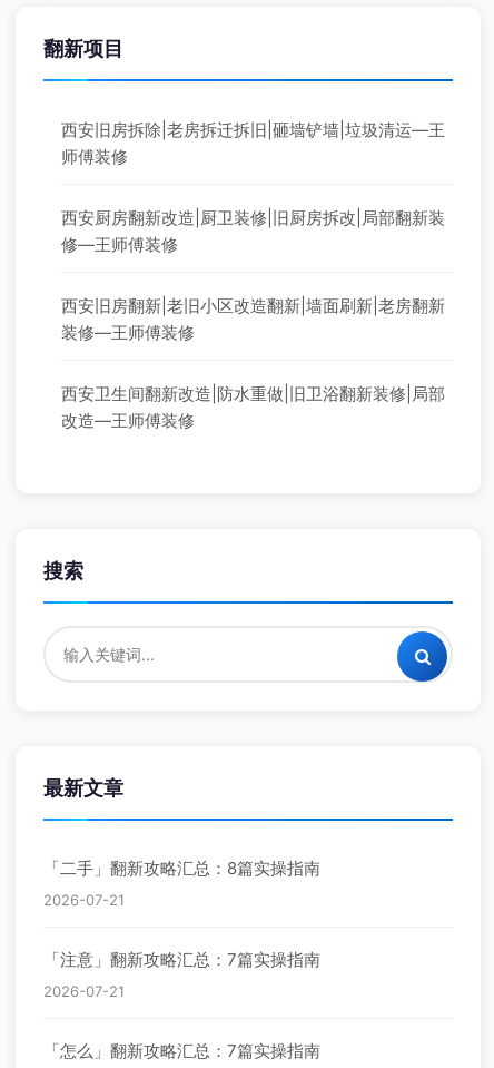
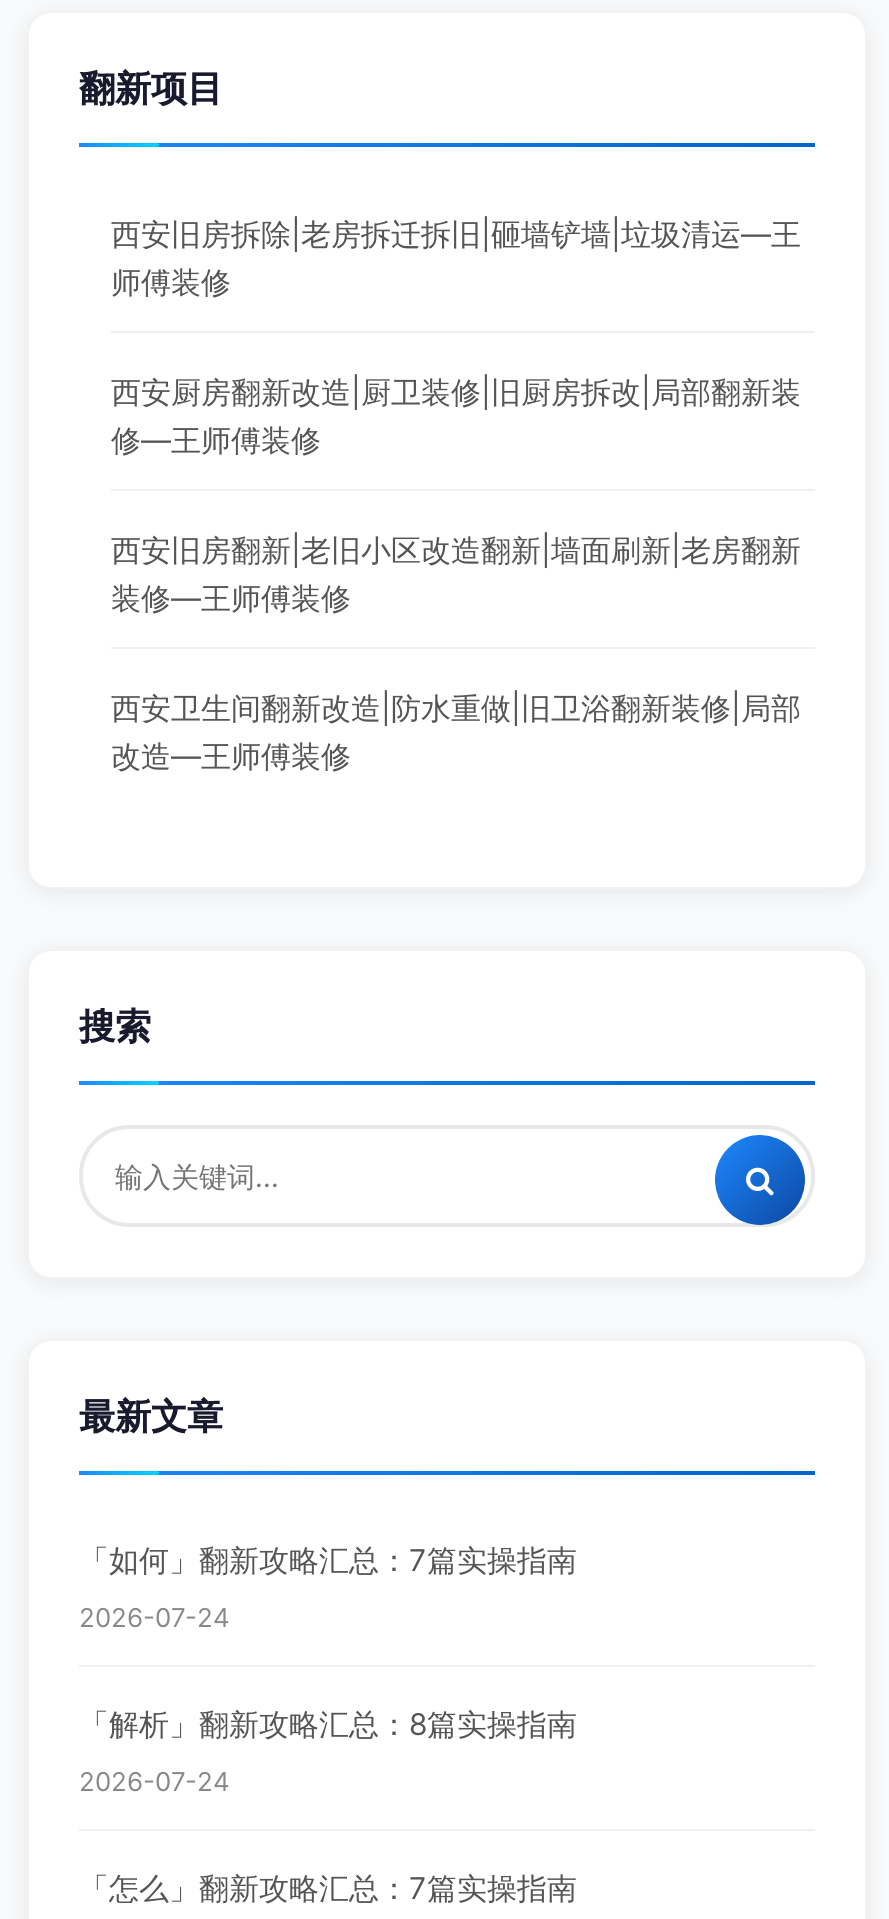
[43,858,320,879] 「二手」翻新攻略汇总：8篇实操指南 -> [79,1541,577,1579] 「如何」翻新攻略汇总：7篇实操指南
[43,891,125,909] 2026-07-21 -> [79,1601,229,1633] 2026-07-24
[43,949,320,970] 「注意」翻新攻略汇总：7篇实操指南 -> [79,1705,577,1743] 「解析」翻新攻略汇总：8篇实操指南
[43,982,125,1000] 2026-07-21 -> [79,1765,229,1797] 2026-07-24

